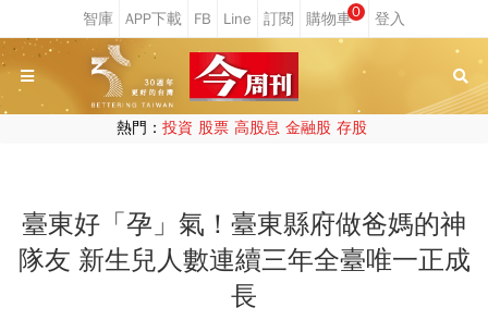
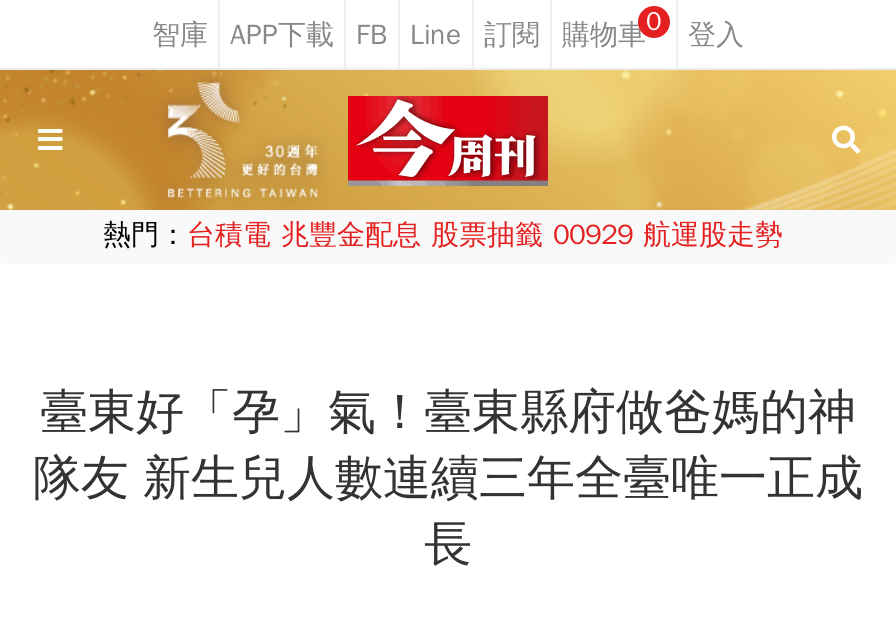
[116,119,367,137] 熱門：投資 股票 高股息 金融股 存股 -> [103,218,783,252] 熱門：台積電 兆豐金配息 股票抽籤 00929 航運股走勢

